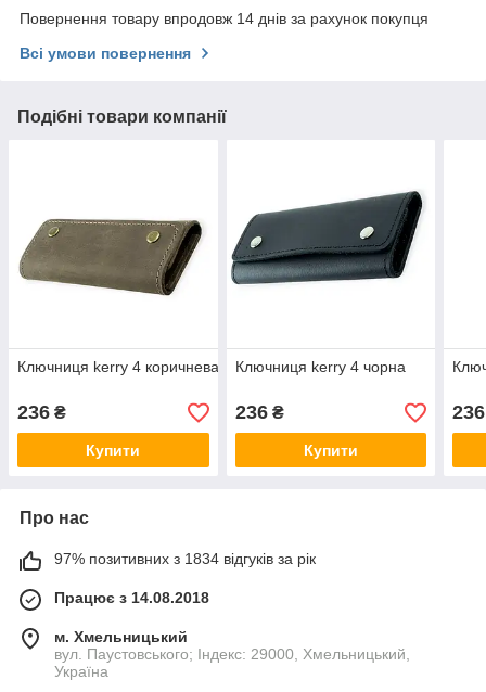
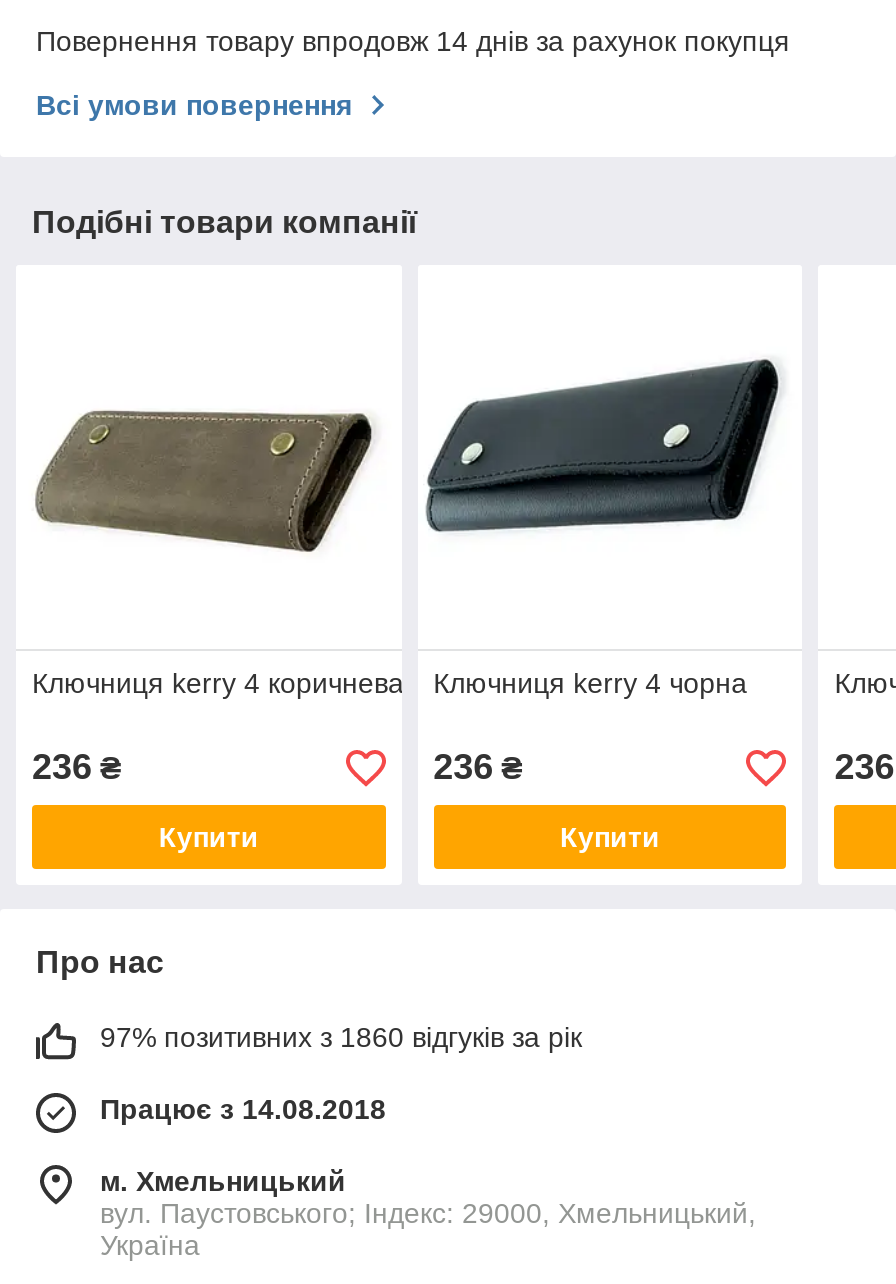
[54,550,316,568] 97% позитивних з 1834 відгуків за рік -> [100,1022,582,1054] 97% позитивних з 1860 відгуків за рік

